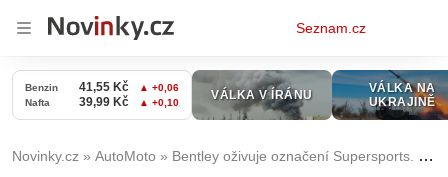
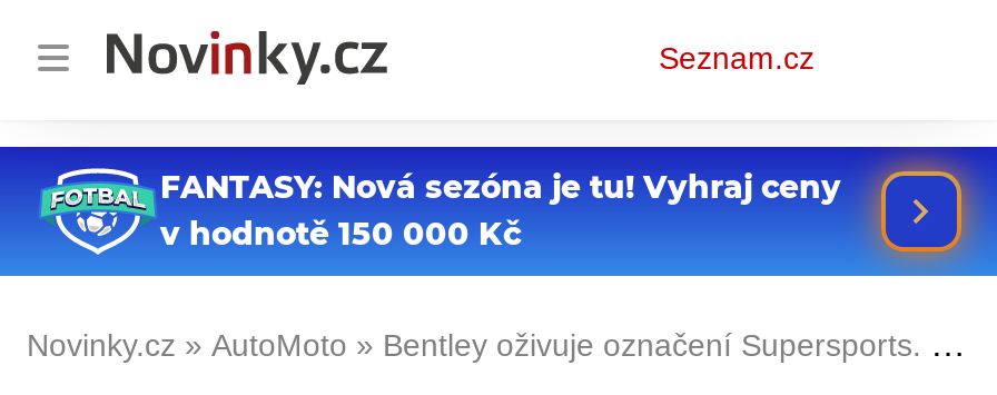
[3,68,445,125] [image] -> [7,145,990,278] [image]

